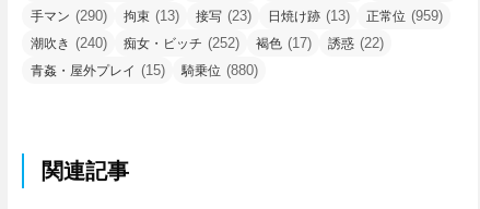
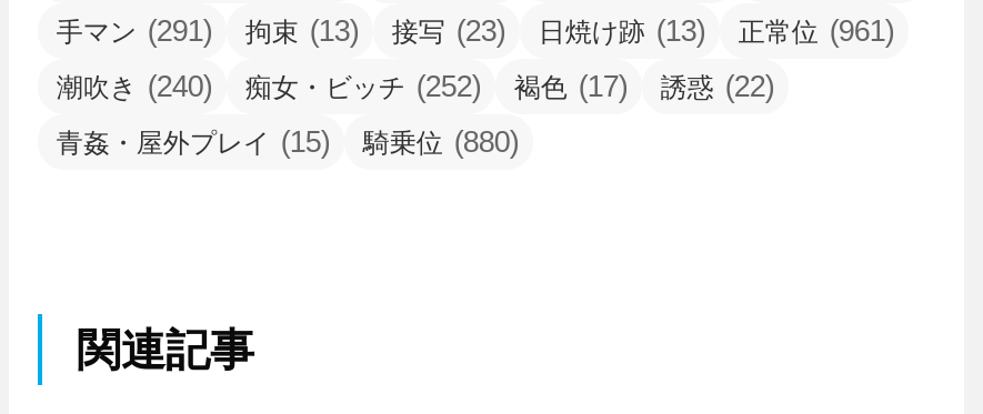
[31,8,108,24] 手マン(290) -> [56,15,212,49] 手マン(291)
[367,8,443,24] 正常位(959) -> [738,15,894,49] 正常位(961)

